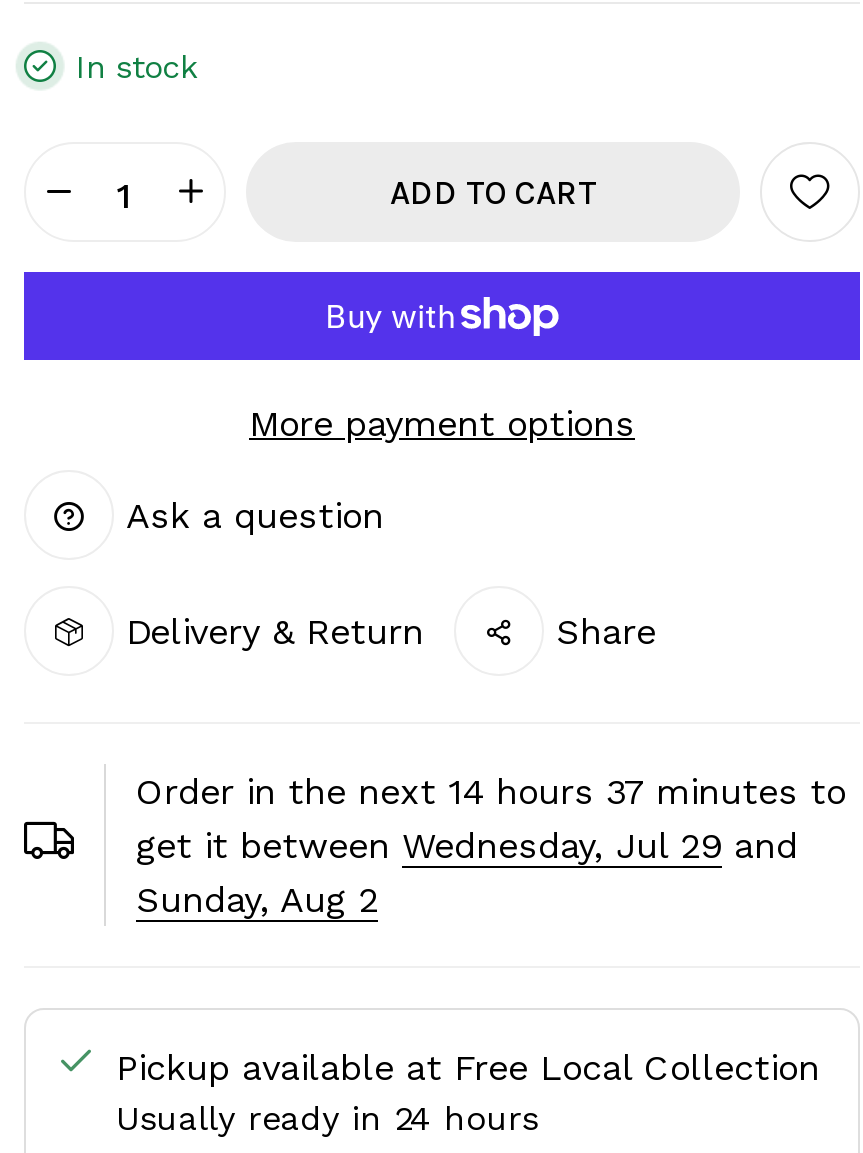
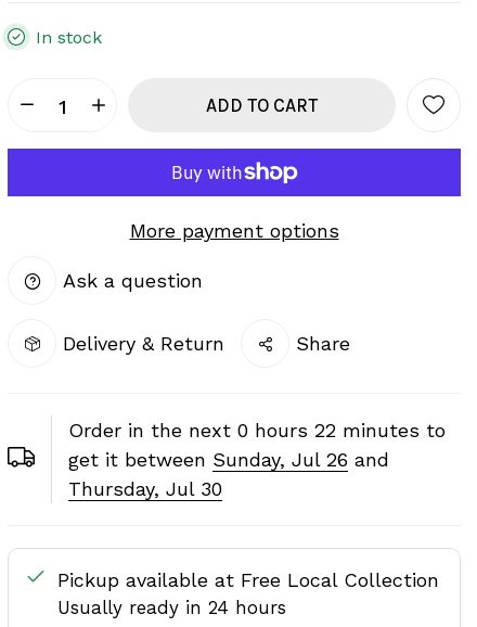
[136,770,846,920] Order in the next 14 hours 37 minutes to | get it between Wednesday, Jul 29 and | Sunday, Aug 2 -> [68,419,446,500] Order in the next 0 hours 22 minutes to | get it between Sunday, Jul 26 and | Thursday, Jul 30

